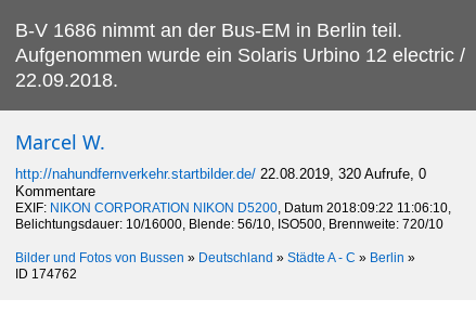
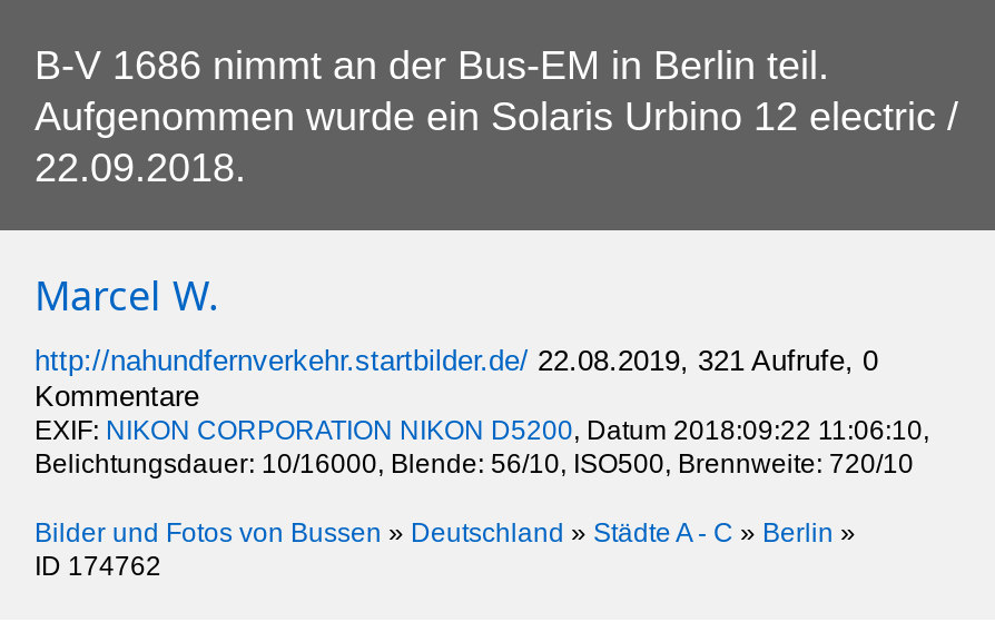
[15,166,426,182] http://nahundfernverkehr.startbilder.de/ 22.08.2019, 320 Aufrufe, 0 -> [35,344,878,377] http://nahundfernverkehr.startbilder.de/ 22.08.2019, 321 Aufrufe, 0

